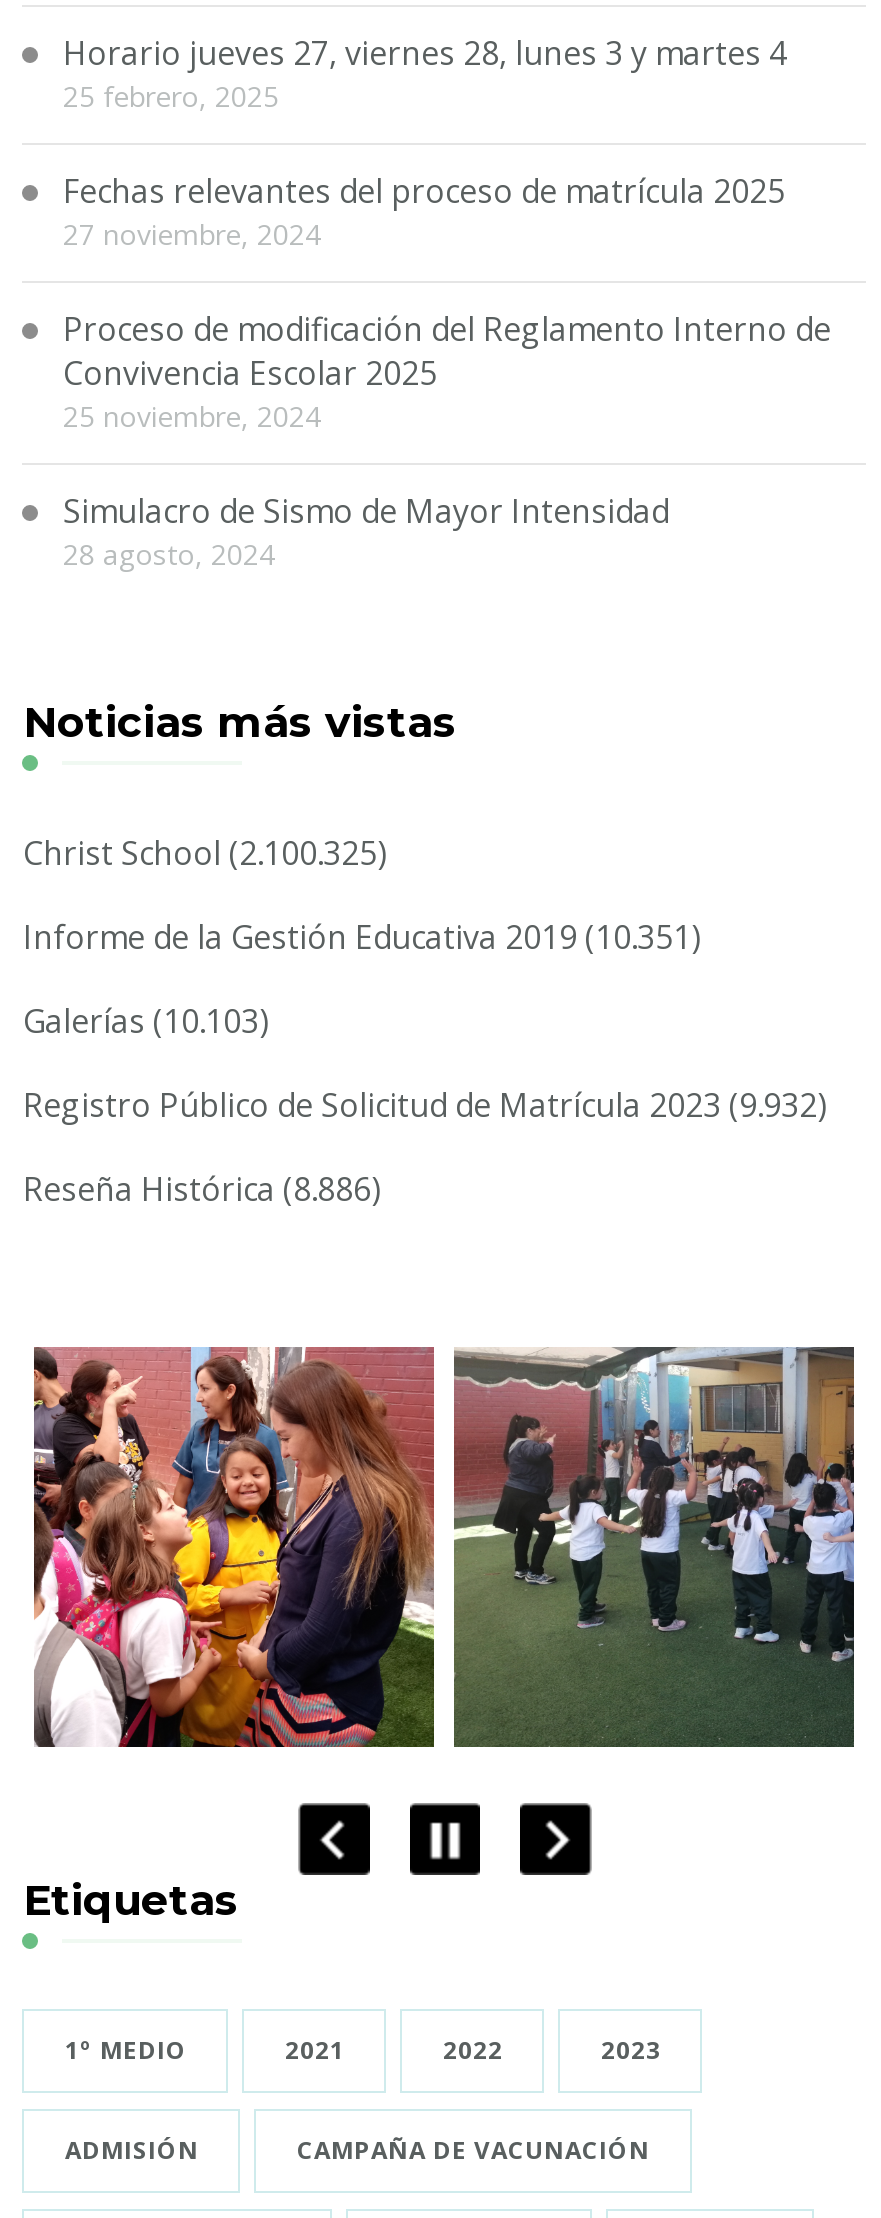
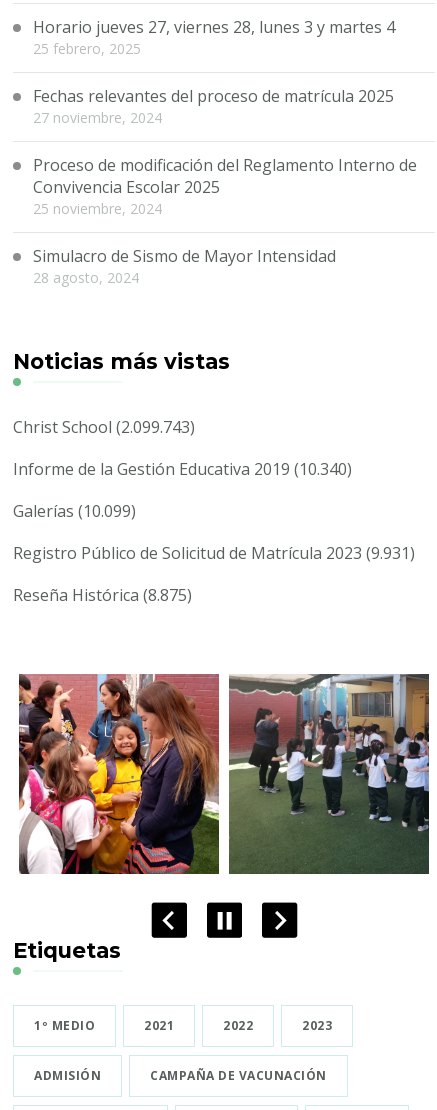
[23,832,387,876] Christ School (2.100.325) -> [13,416,195,438] Christ School (2.099.743)
[23,916,701,960] Informe de la Gestión Educativa 2019 (10.351) -> [13,458,352,480] Informe de la Gestión Educativa 2019 (10.340)
[23,1000,269,1044] Galerías (10.103) -> [13,500,136,522] Galerías (10.099)
[23,1084,827,1128] Registro Público de Solicitud de Matrícula 2023 (9.932) -> [13,542,415,564] Registro Público de Solicitud de Matrícula 2023 (9.931)
[23,1168,381,1212] Reseña Histórica (8.886) -> [13,584,192,606] Reseña Histórica (8.875)

